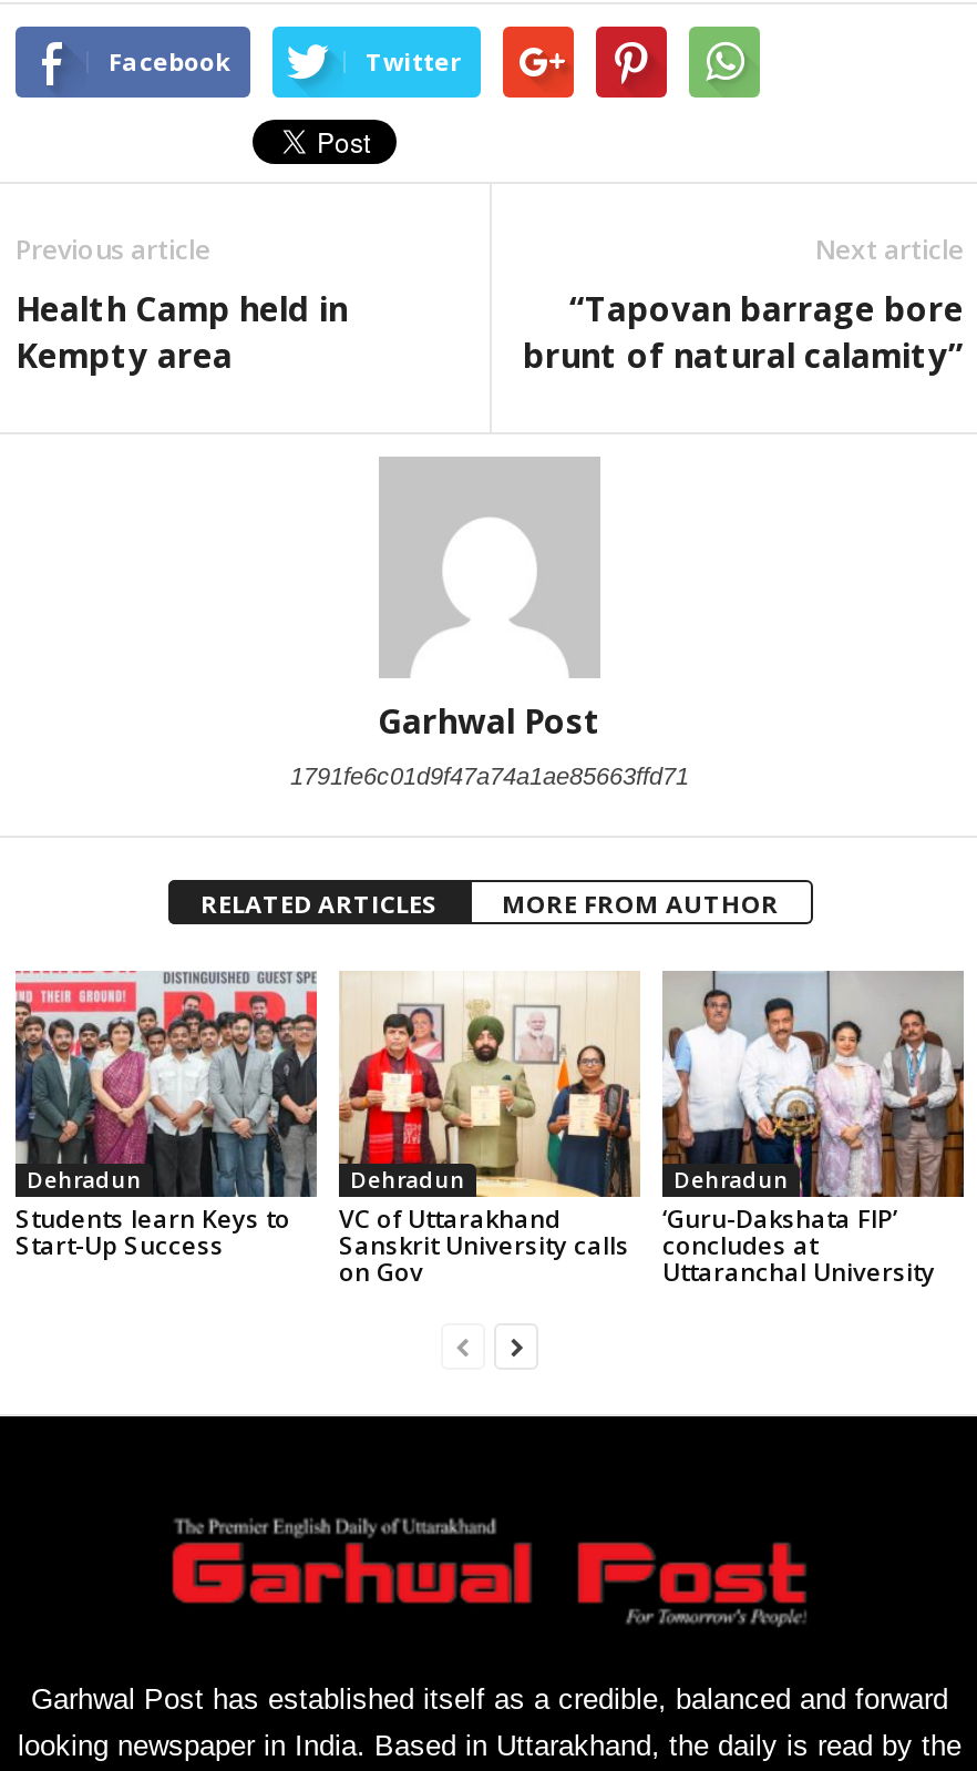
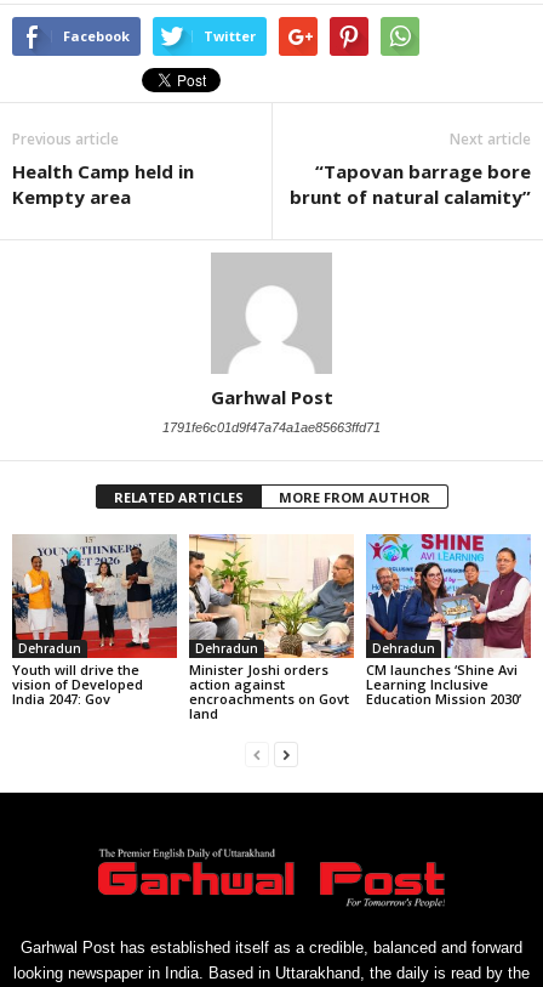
[13,971,317,1261] [image] | Students learn Keys to | Start-Up Success -> [11,535,178,708] [image] | Youth will drive the | vision of Developed | India 2047: Gov
[339,973,640,1288] [image] | VC of Uttarakhand | Sanskrit University calls | on Gov -> [188,534,355,722] [image] | Minister Joshi orders | action against | encroachments on Govt | land
[660,971,966,1288] [image] | ‘Guru-Dakshata FIP’ | concludes at | Uttaranchal University -> [366,533,532,708] [image] | CM launches ‘Shine Avi | Learning Inclusive | Education Mission 2030’

